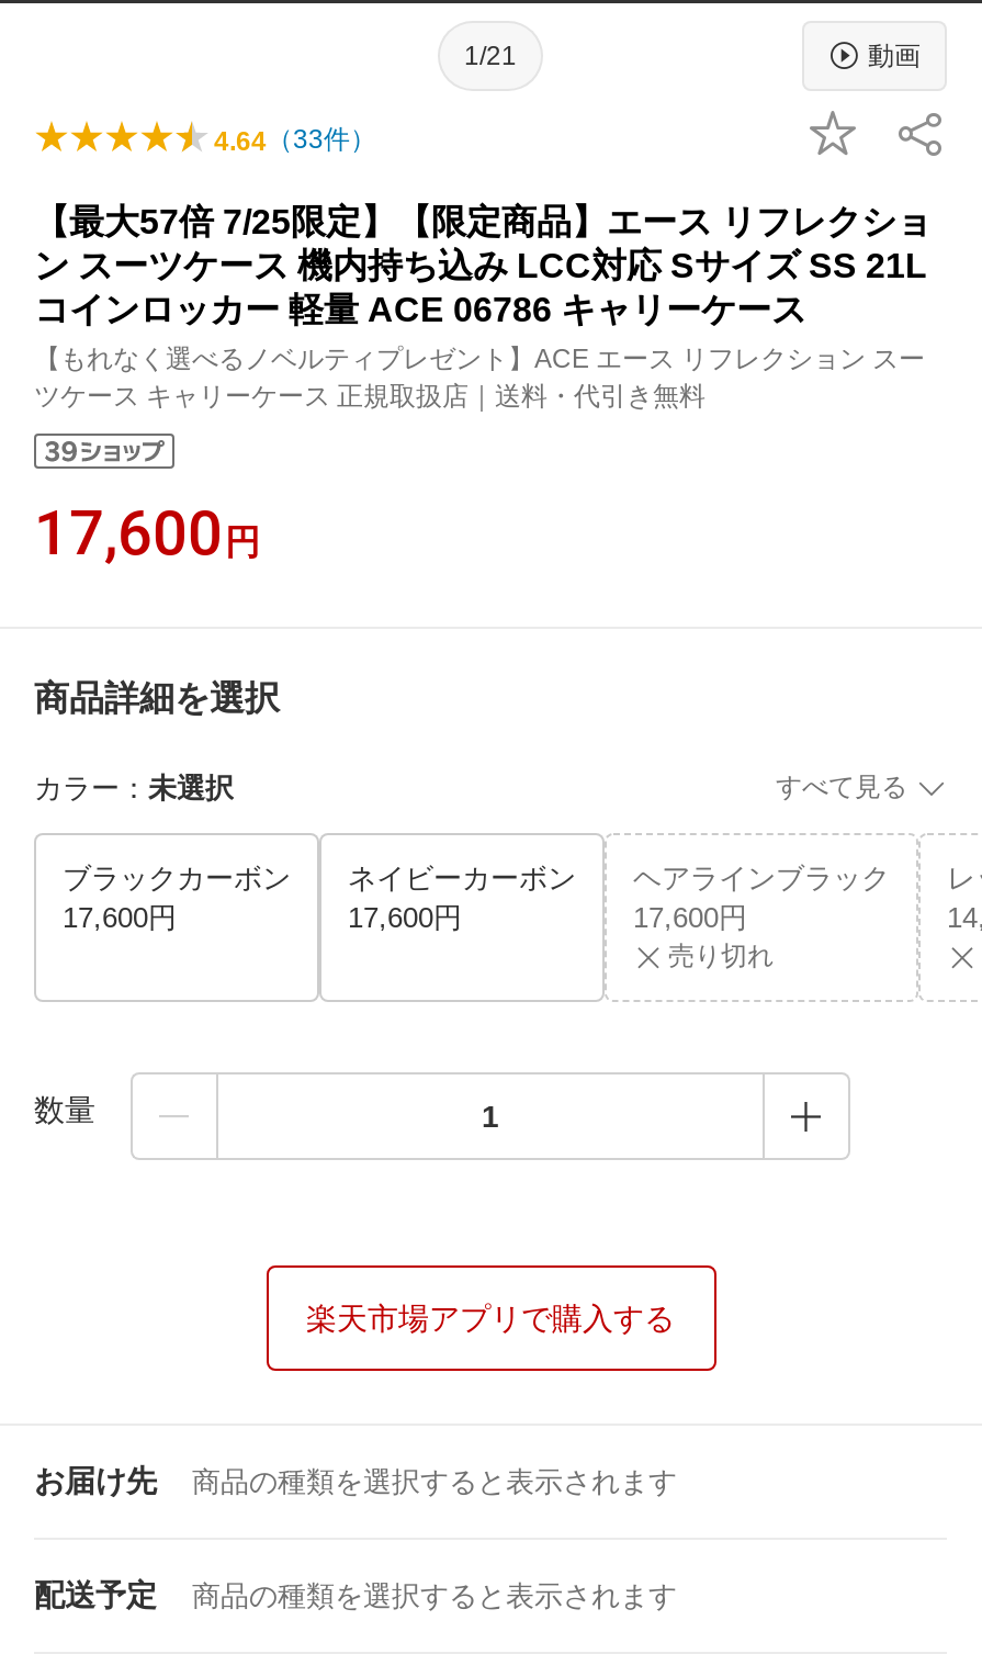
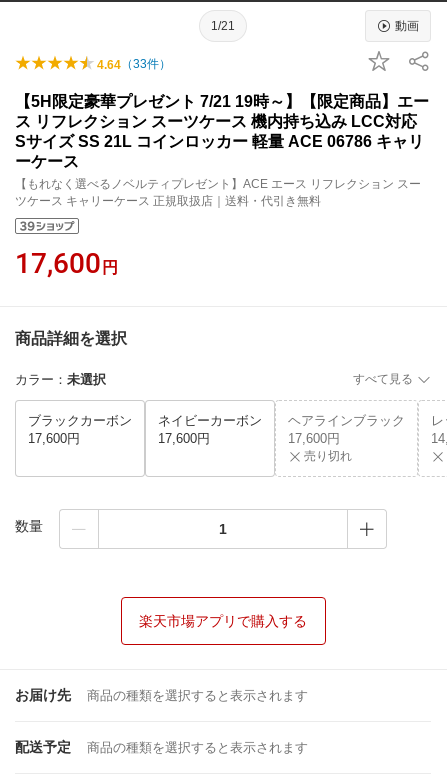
[34,203,932,328] 【最大57倍 7/25限定】【限定商品】エース リフレクショ | ン スーツケース 機内持ち込み LCC対応 Sサイズ SS 21L | コインロッカー 軽量 ACE 06786 キャリーケース -> [15,93,429,170] 【5H限定豪華プレゼント 7/21 19時～】【限定商品】エー | ス リフレクション スーツケース 機内持ち込み LCC対応 | Sサイズ SS 21L コインロッカー 軽量 ACE 06786 キャリ | ーケース

